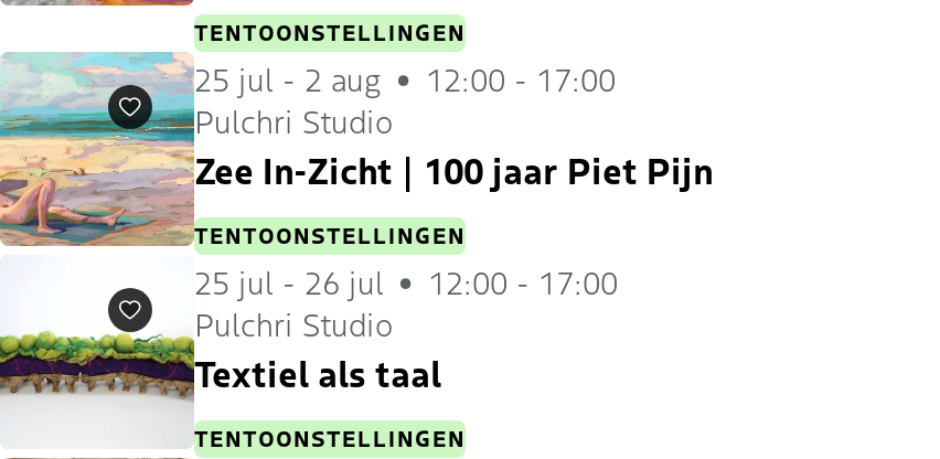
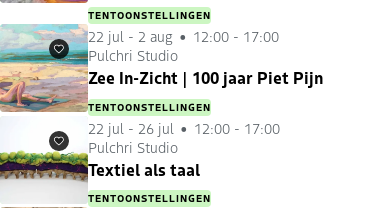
[194,57,616,101] 25 jul - 2 aug 12:00 - 17:00 -> [88,26,279,46] 22 jul - 2 aug 12:00 - 17:00
[194,259,618,303] 25 jul - 26 jul 12:00 - 17:00 -> [88,117,280,137] 22 jul - 26 jul 12:00 - 17:00

